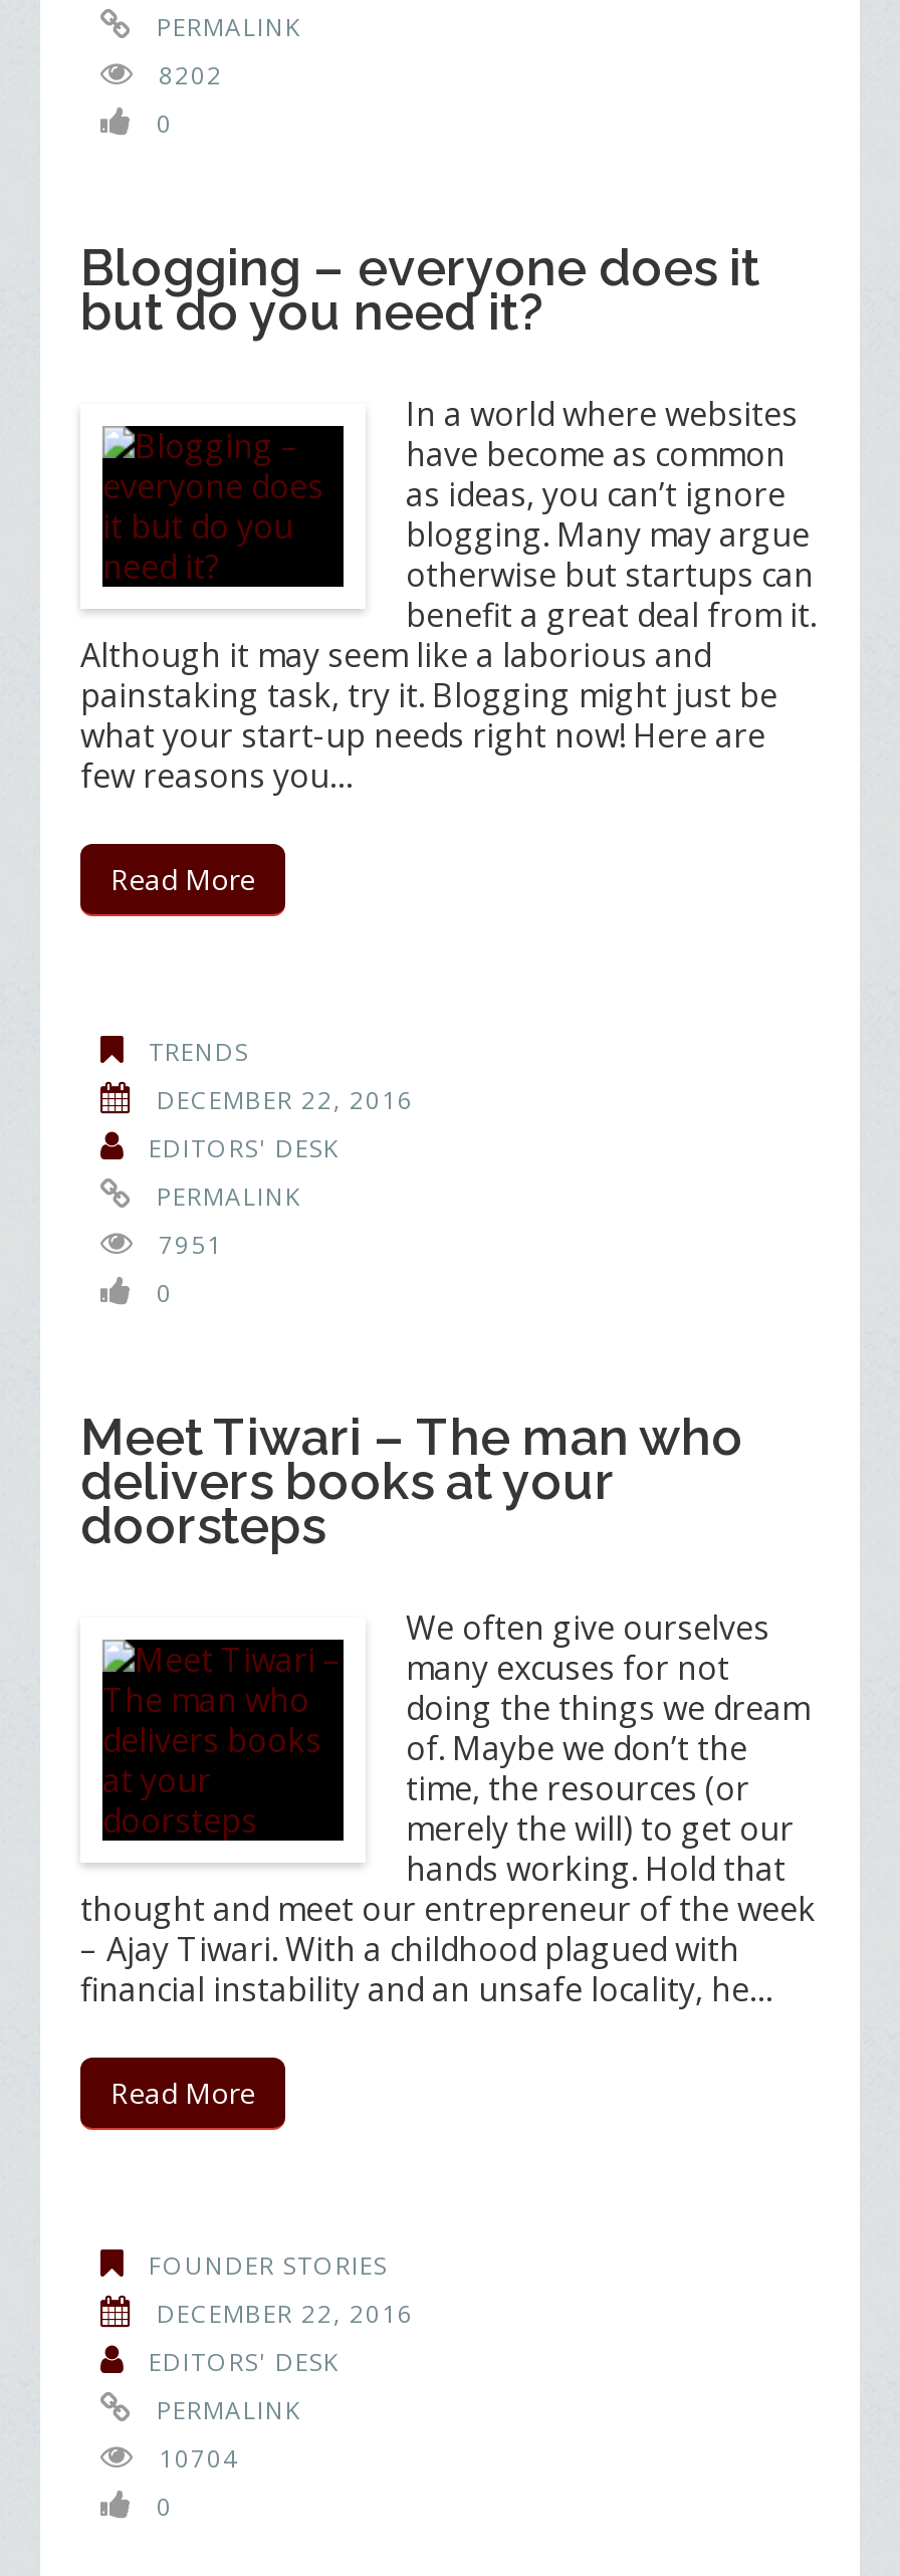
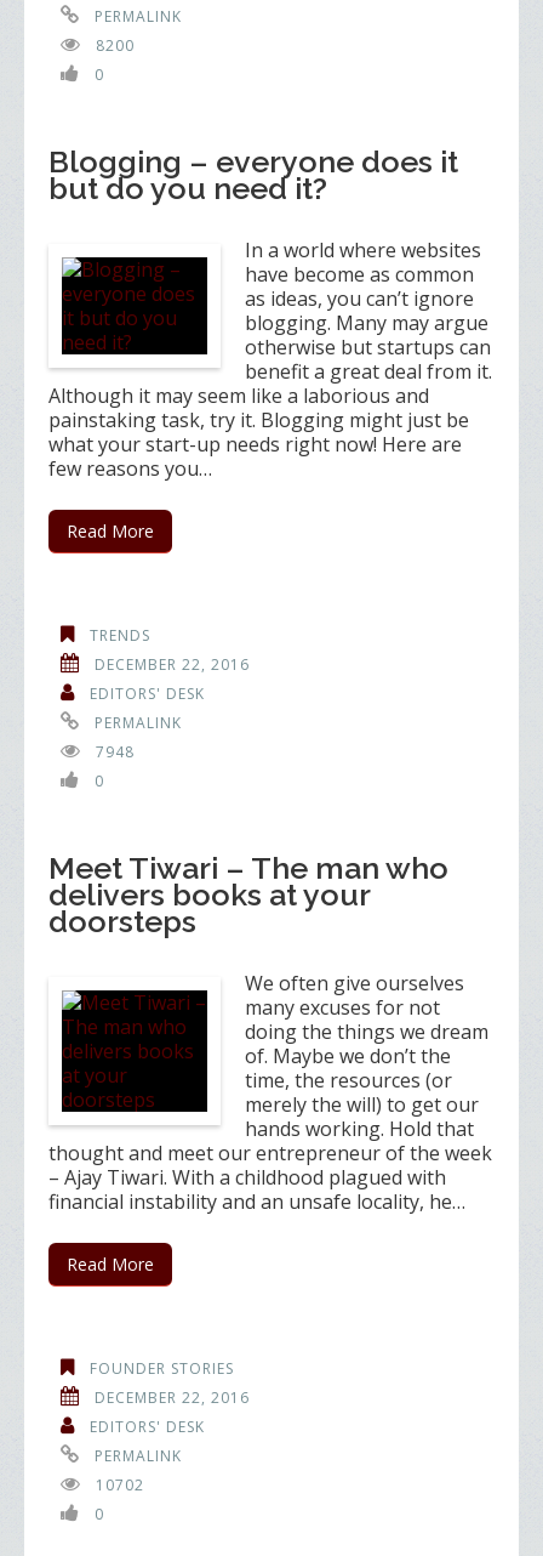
[151,57,223,92] 8202 -> [91,35,135,55] 8200
[151,1227,223,1261] 7951 -> [91,741,135,762] 7948
[151,2441,239,2475] 10704 -> [91,1474,144,1495] 10702

